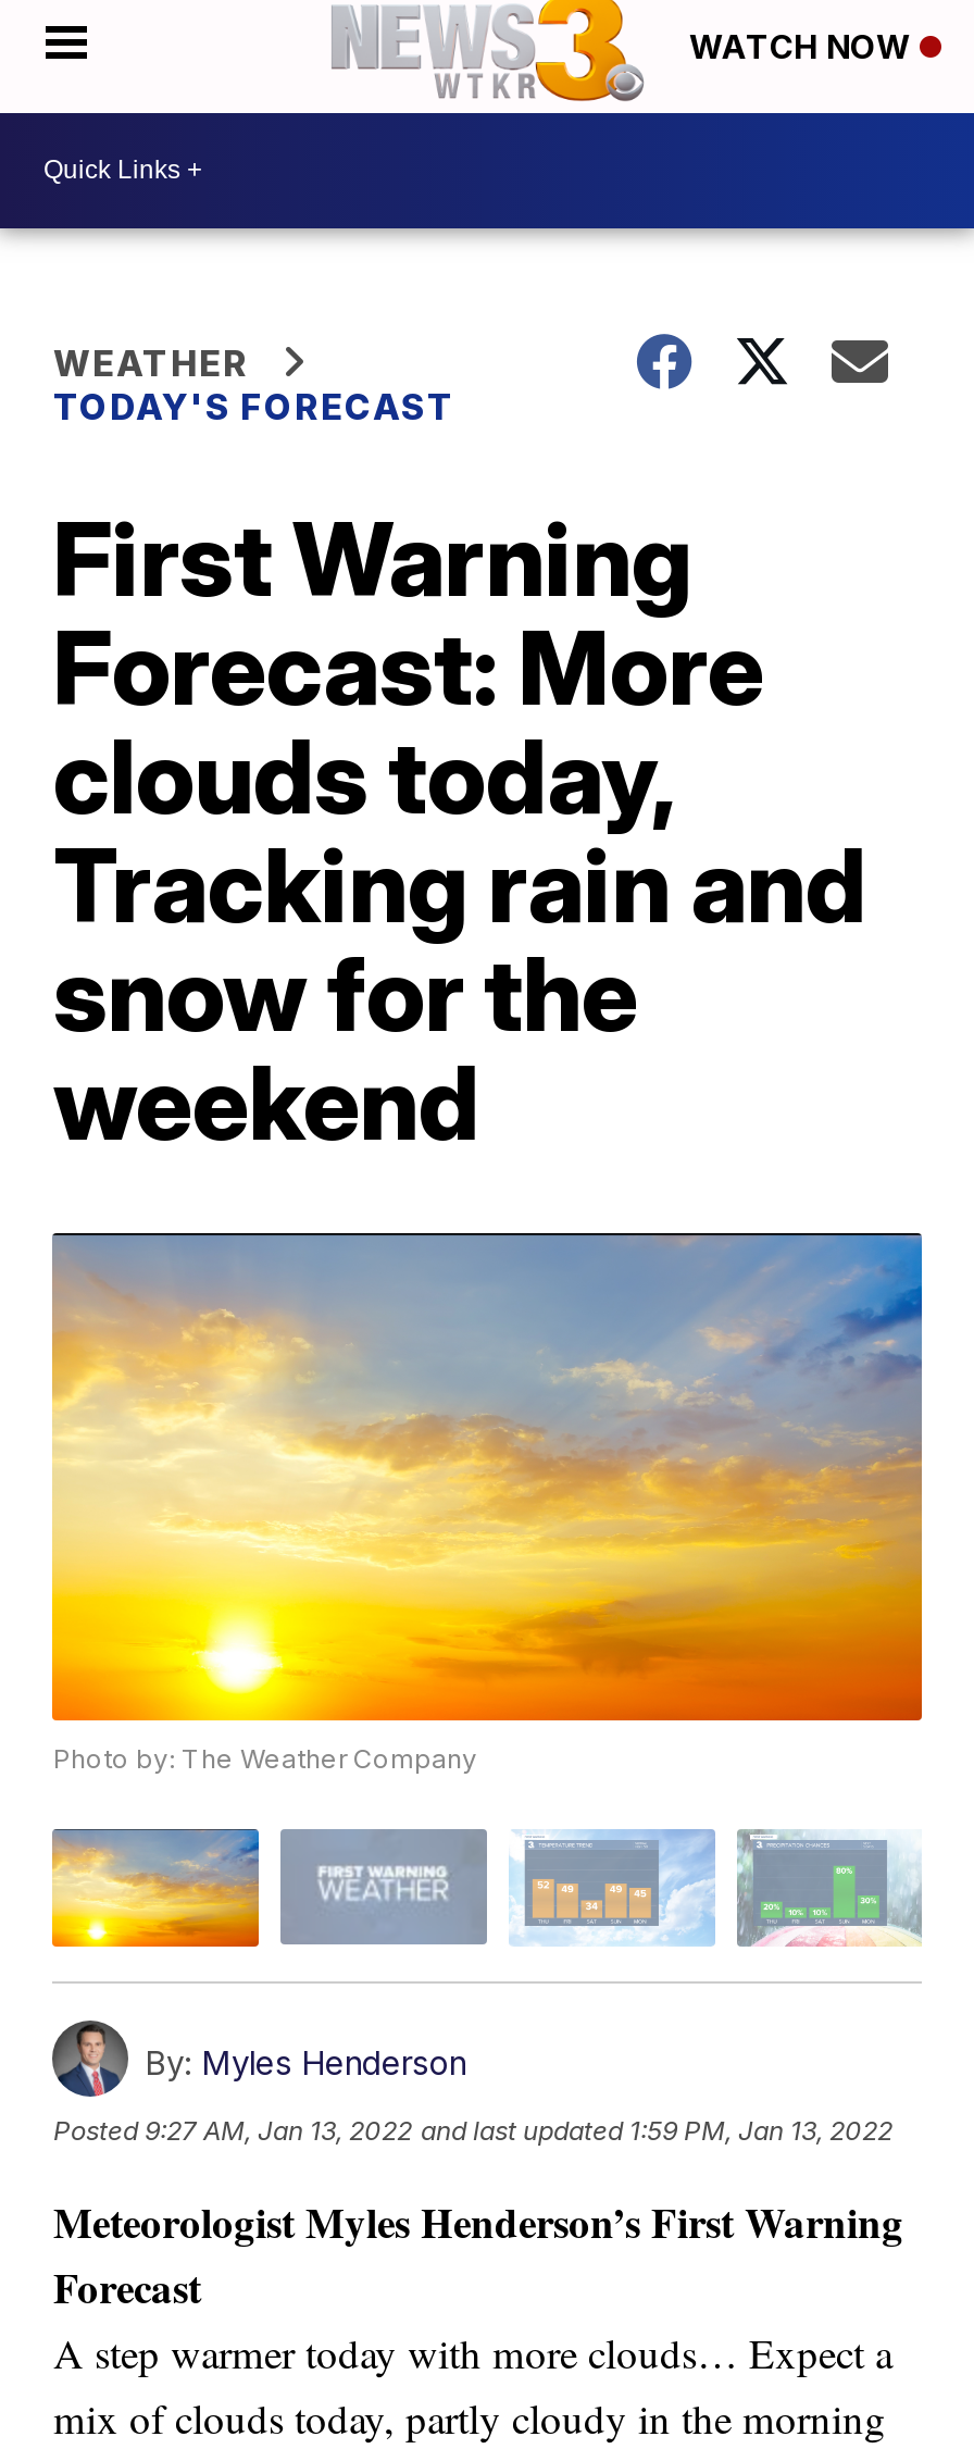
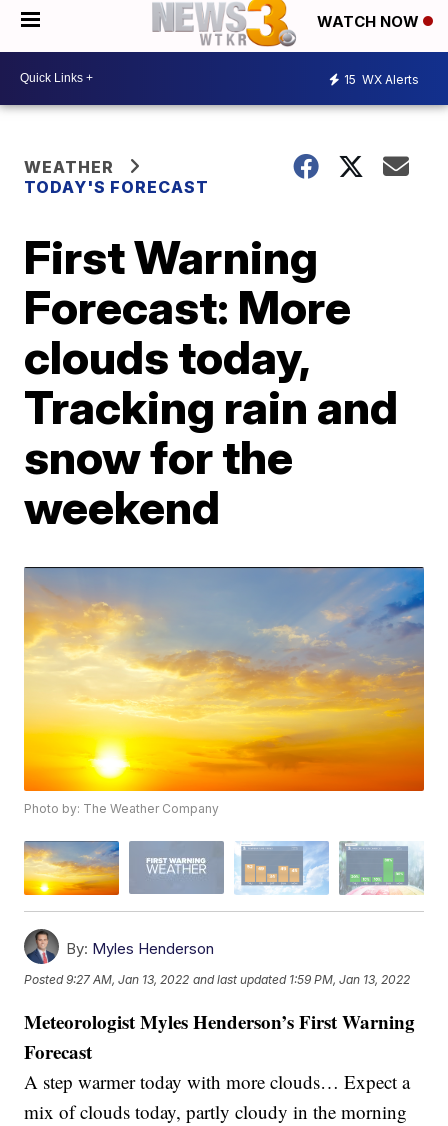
none -> [344,72,419,87] 15 WX Alerts

